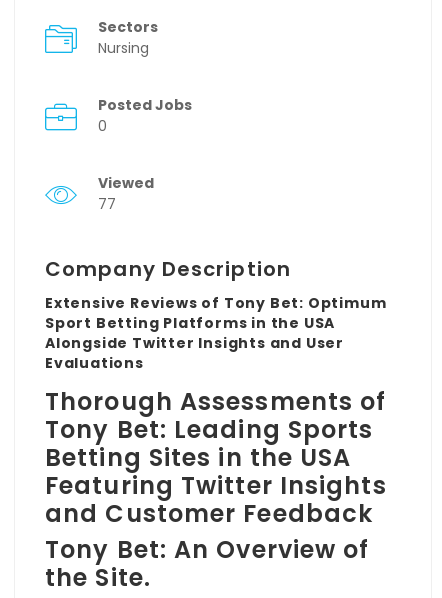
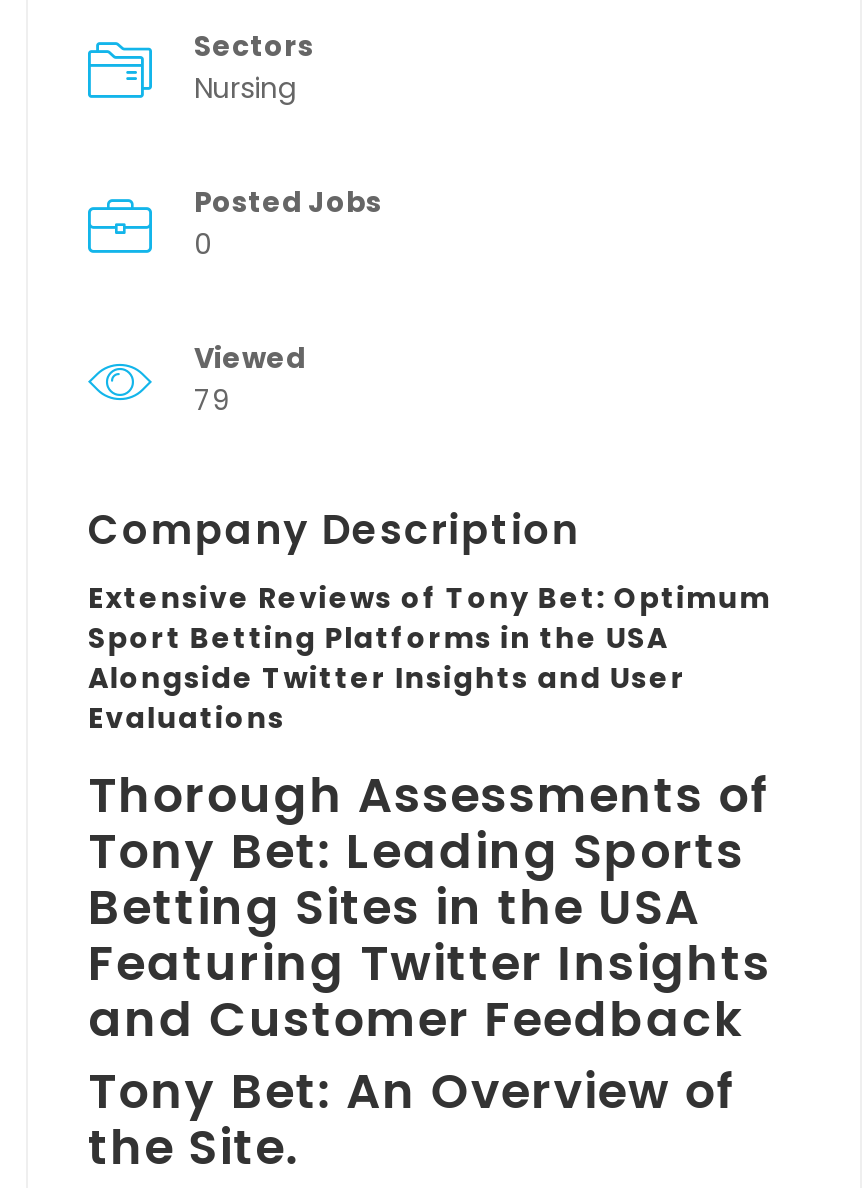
[98,194,116,214] 77 -> [194,380,230,420] 79

